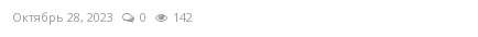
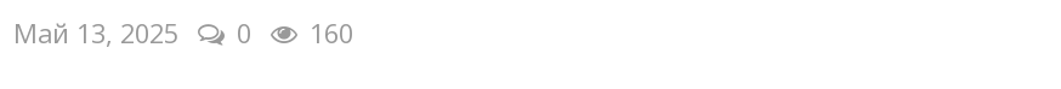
[12,8,113,25] Октябрь 28, 2023 -> [13,13,178,50] Май 13, 2025
[173,8,193,25] 142 -> [310,13,353,50] 160

